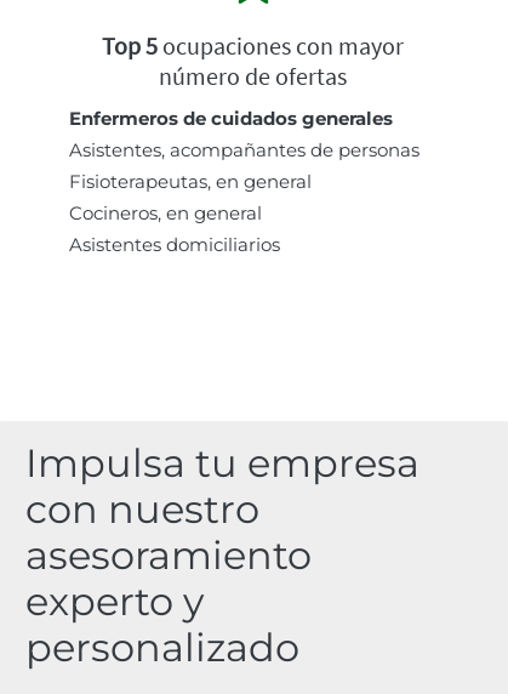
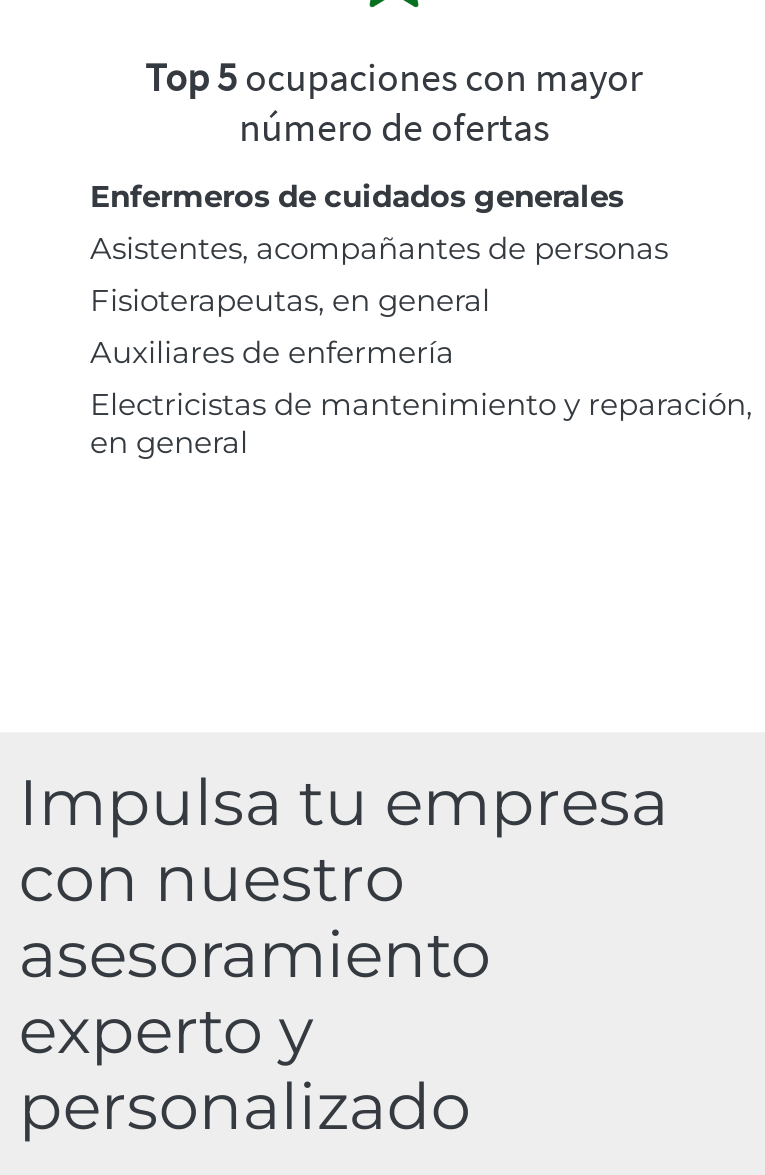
[69,202,280,256] Cocineros, en general | Asistentes domiciliarios -> [90,332,752,460] Auxiliares de enfermería | Electricistas de mantenimiento y reparación, | en general

